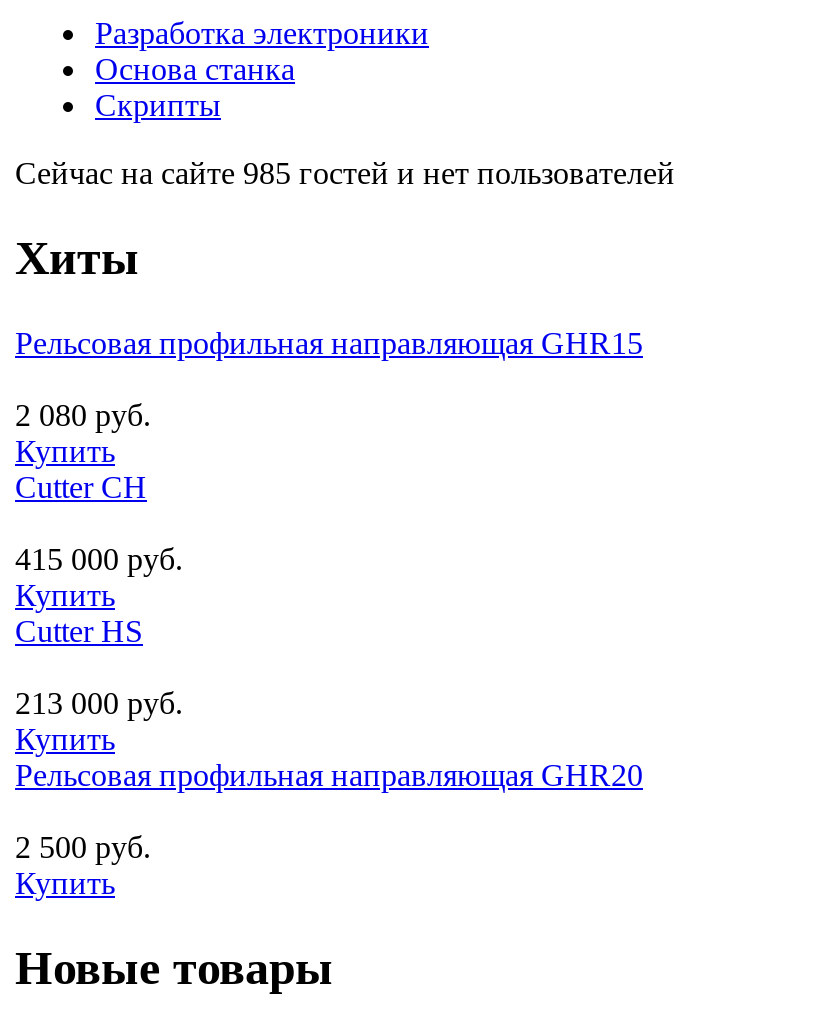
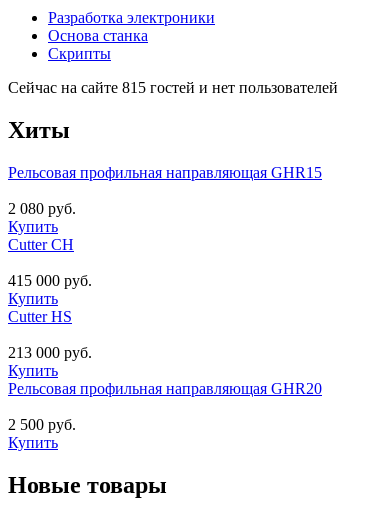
[15,156,675,190] Сейчас на сайте 985 гостей и нет пользователей -> [8,79,338,96] Сейчас на сайте 815 гостей и нет пользователей

